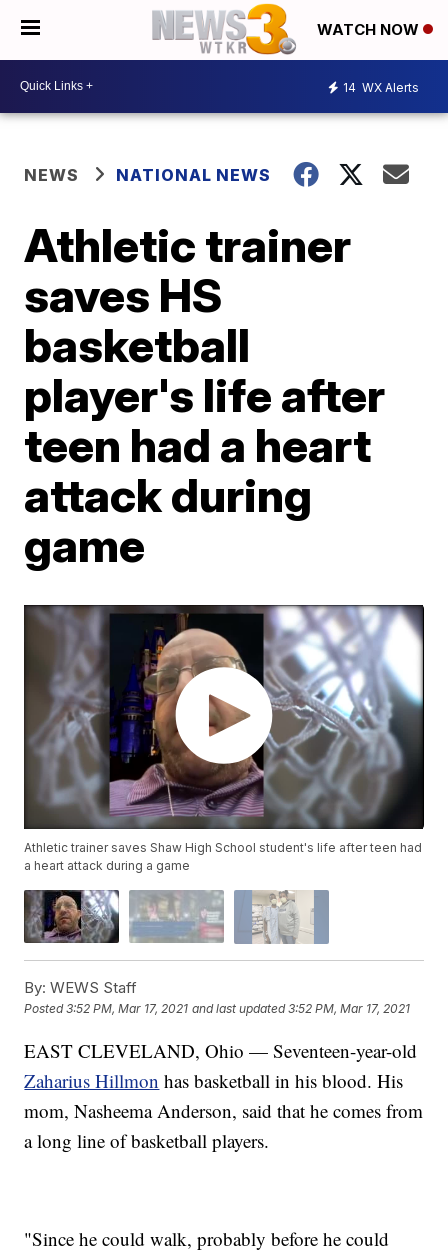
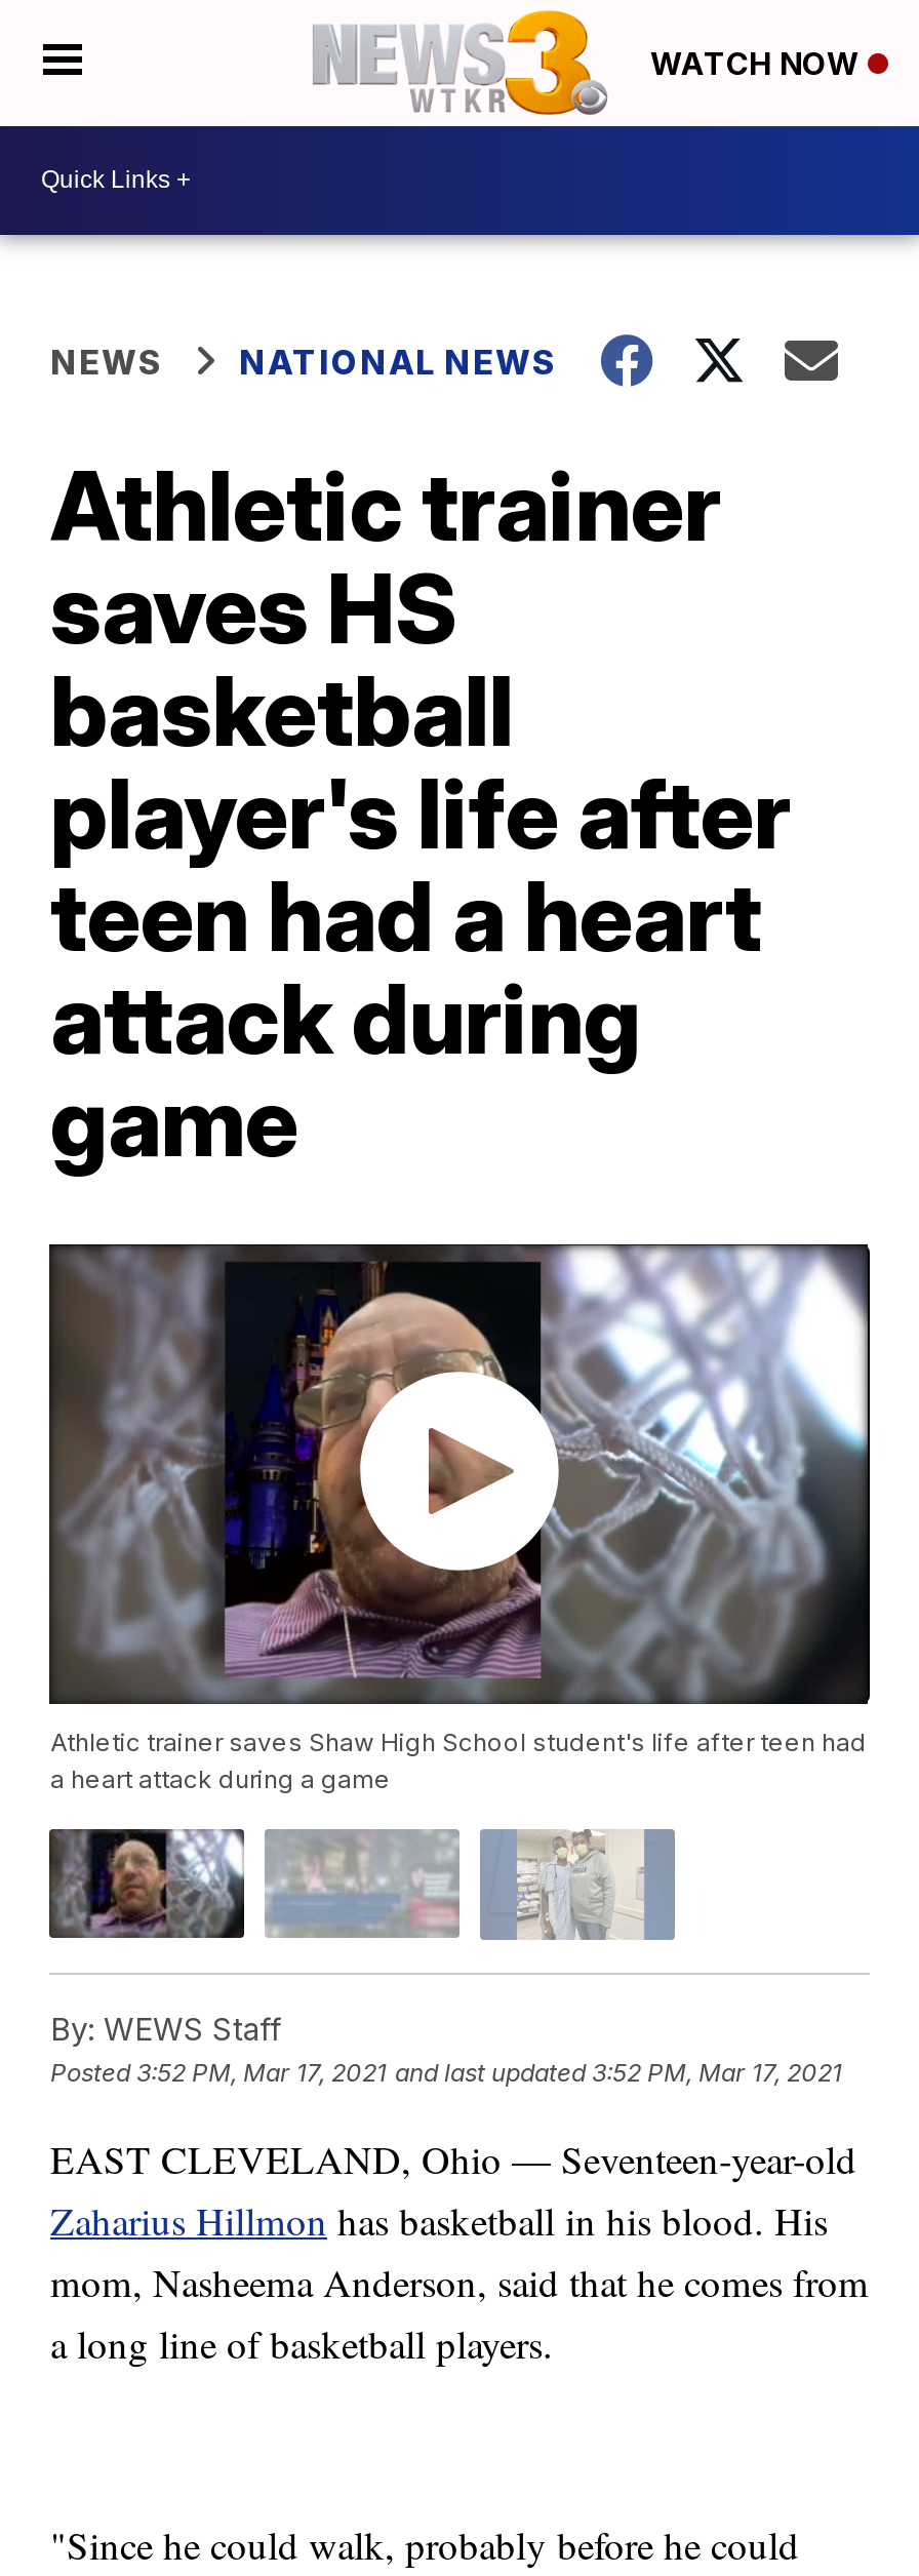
[343,80,419,95] 14 WX Alerts -> none

